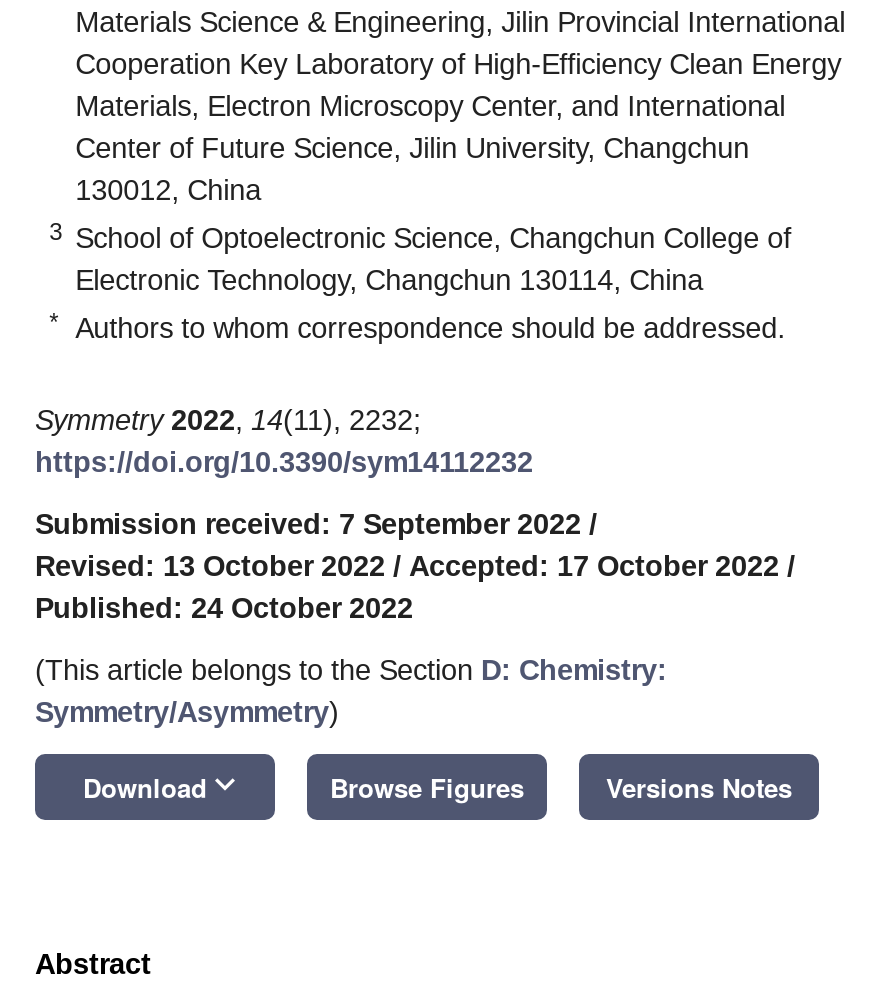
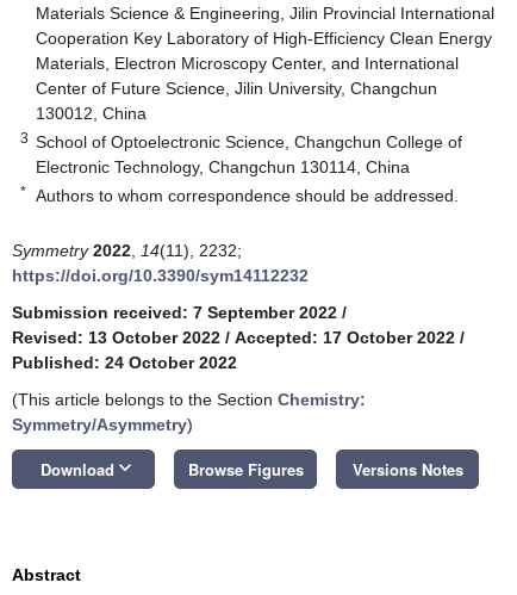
[35,653,667,685] (This article belongs to the Section D: Chemistry: -> [12,390,366,409] (This article belongs to the Section Chemistry:

